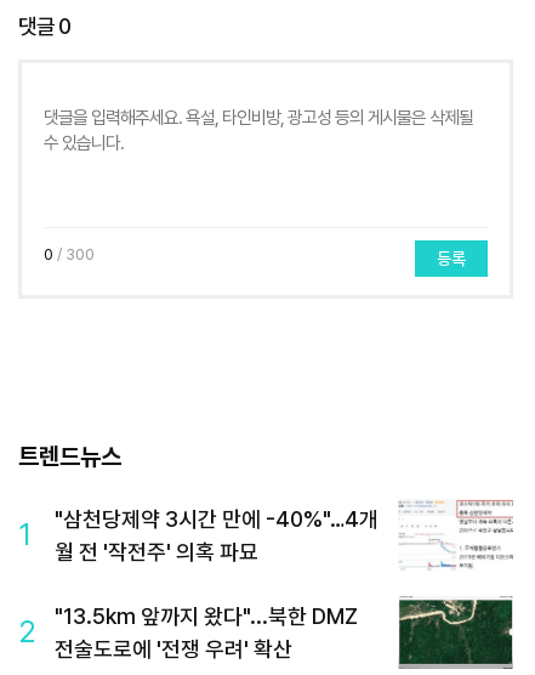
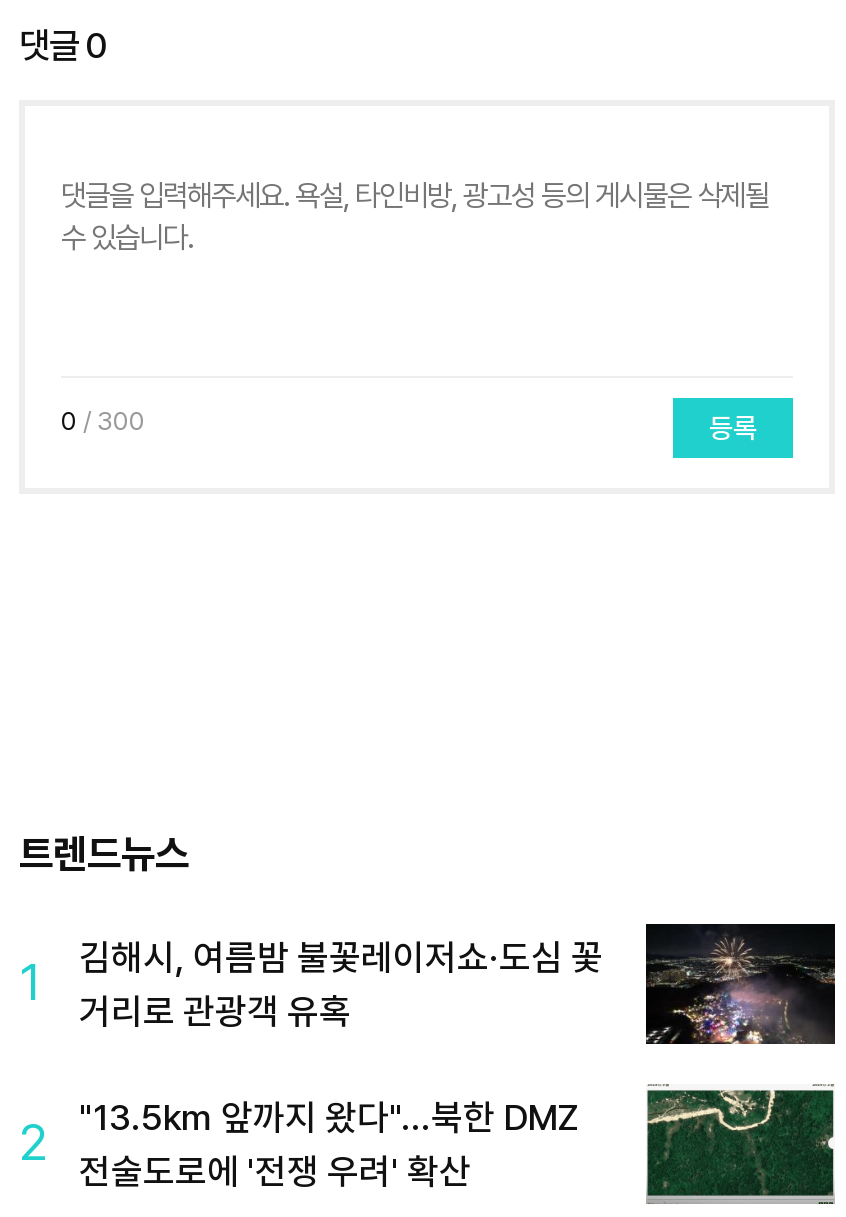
[55,499,513,572] [image] | "삼천당제약 3시간 만에 -40%"…4개 | 월 전 '작전주' 의혹 파묘 -> [79,922,837,1046] [image] | 김해시, 여름밤 불꽃레이저쇼·도심 꽃 | 거리로 관광객 유혹

